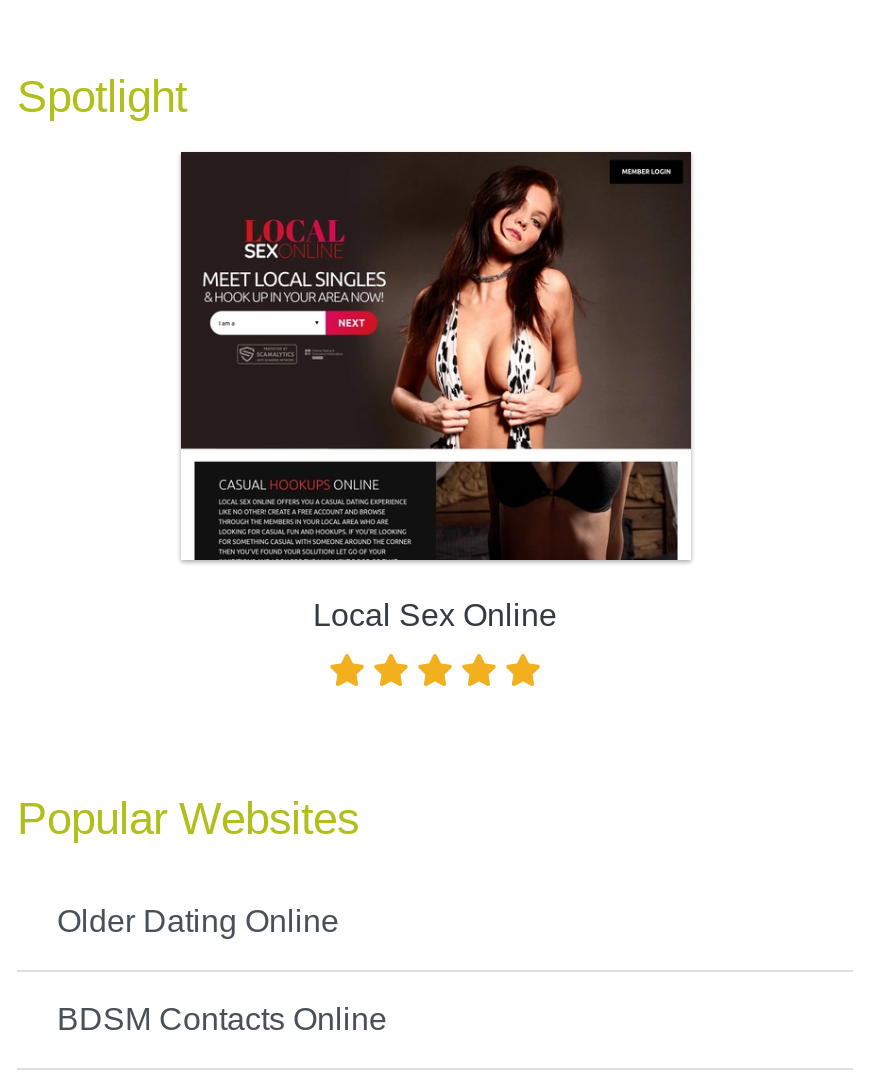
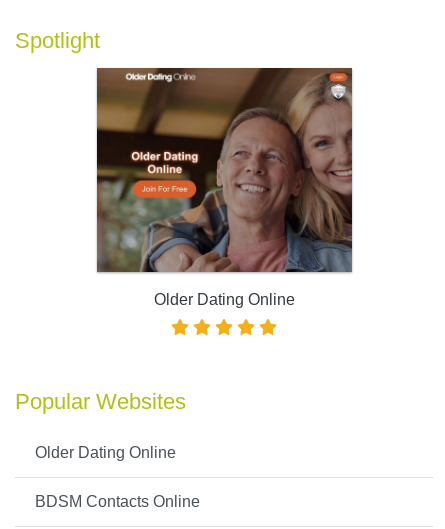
[179,152,691,632] [image] | Local Sex Online -> [96,68,353,308] [image] | Older Dating Online

